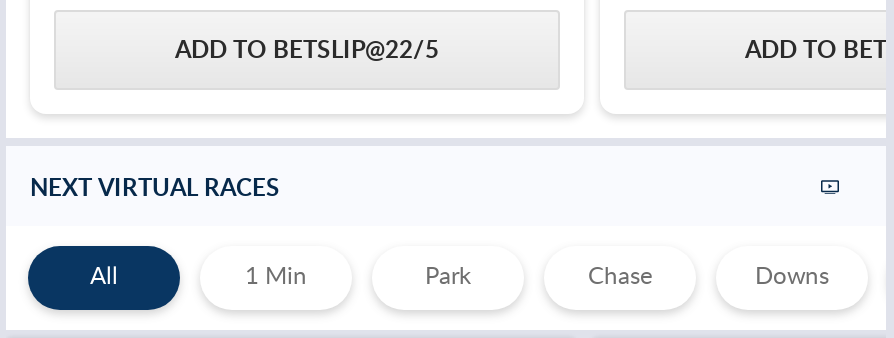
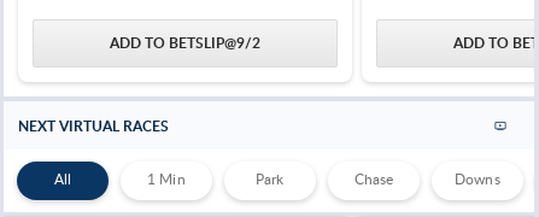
[175,32,439,66] ADD TO BETSLIP@22/5 -> [110,33,260,53] ADD TO BETSLIP@9/2

